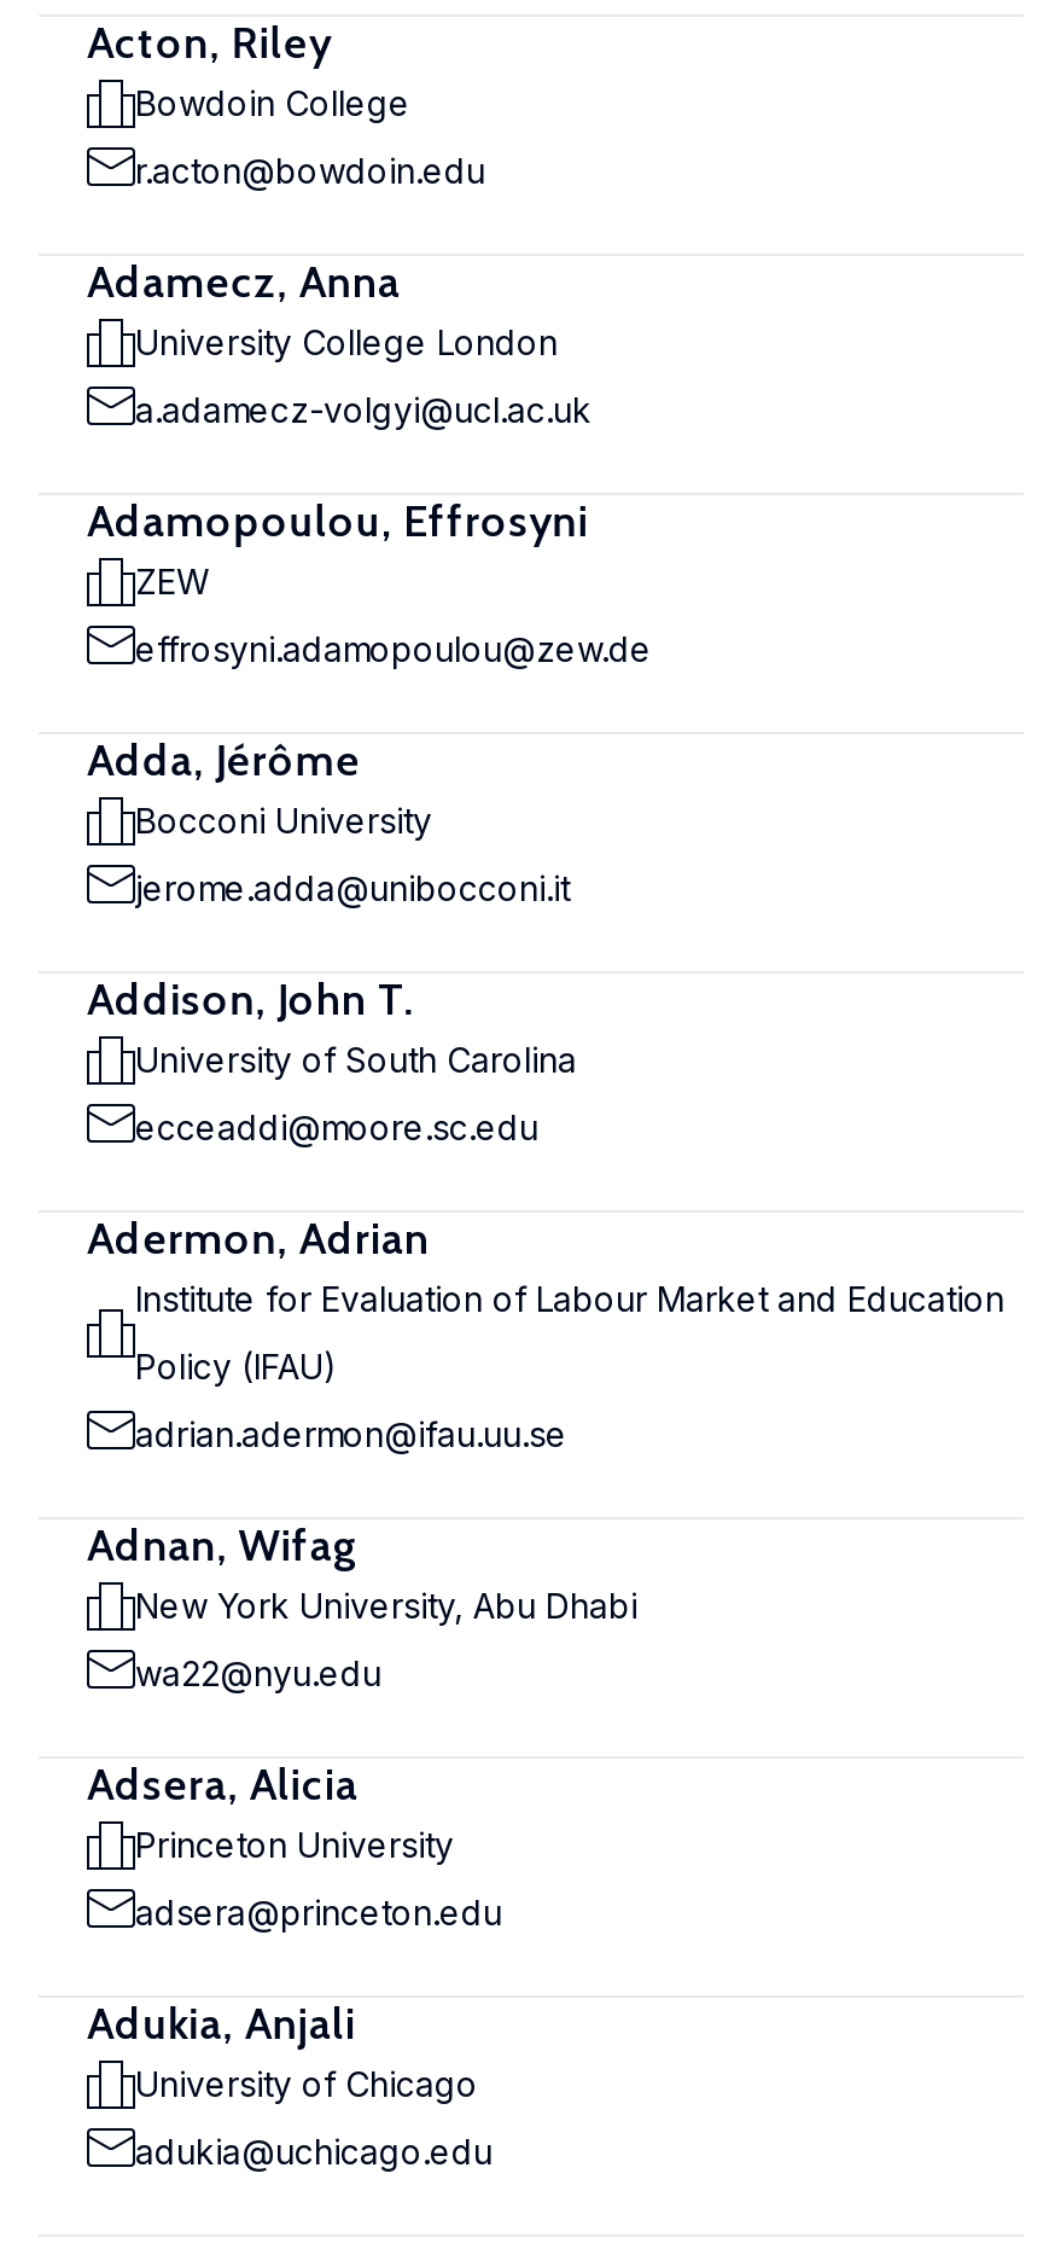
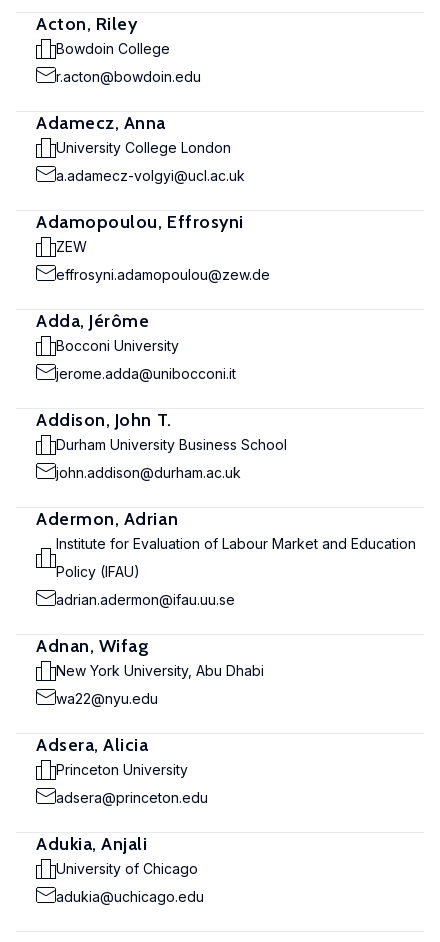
[135,1039,577,1080] University of South Carolina -> [56,436,287,453] Durham University Business School
[135,1106,538,1147] ecceaddi@moore.sc.edu -> [56,464,241,481] john.addison@durham.ac.uk

